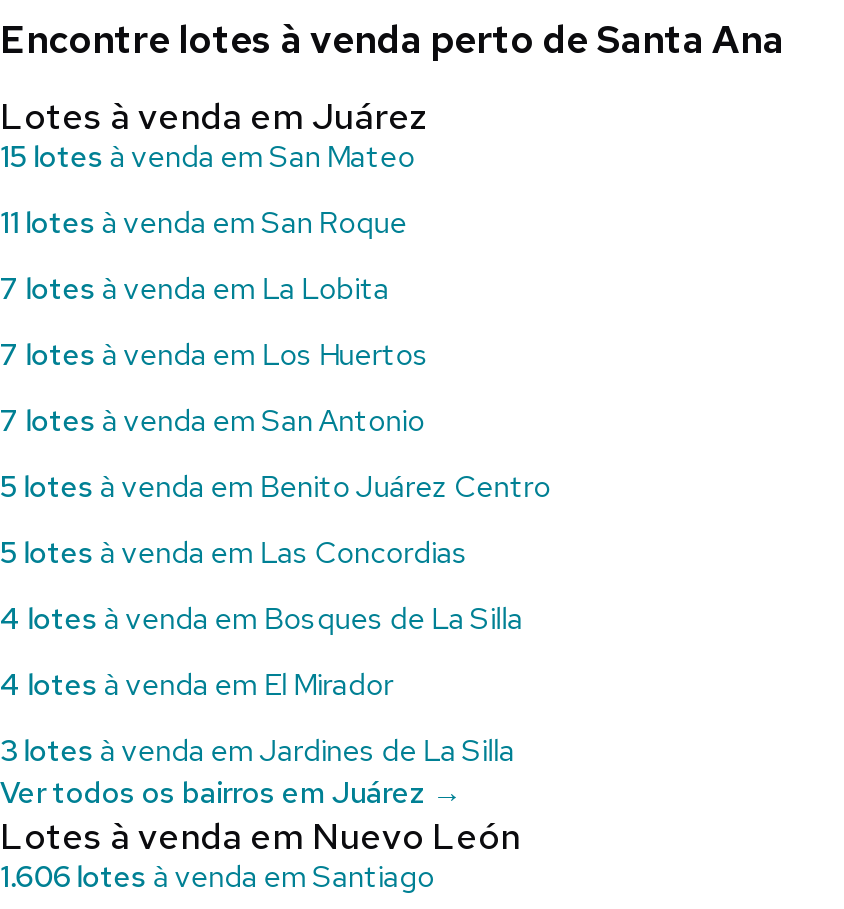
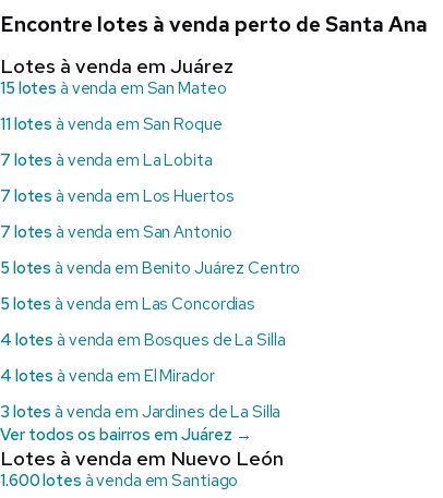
[0,857,435,897] 1.606 lotes à venda em Santiago -> [0,470,238,491] 1.600 lotes à venda em Santiago

